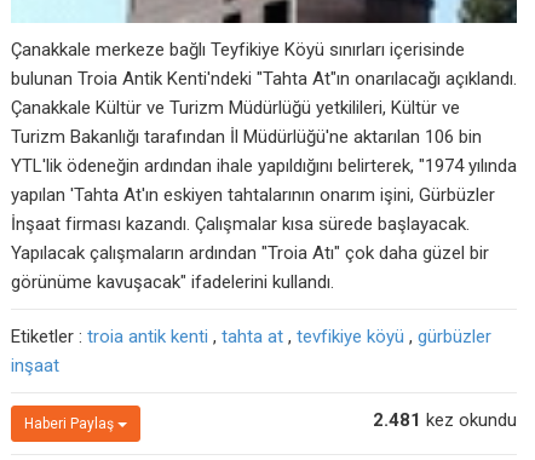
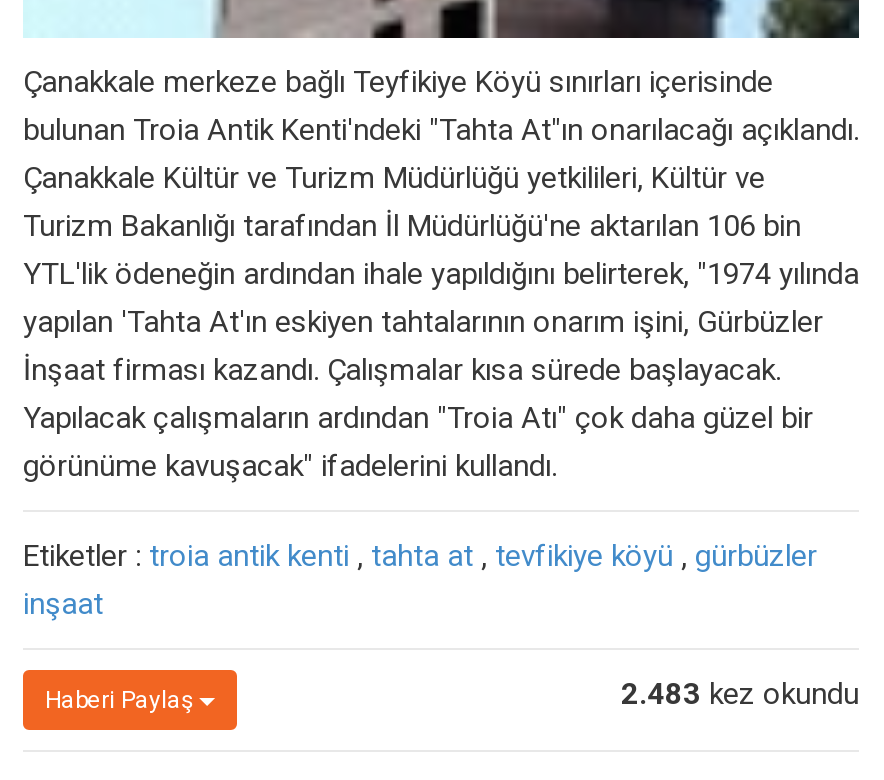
[373,409,517,431] 2.481 kez okundu -> [621,676,859,712] 2.483 kez okundu

